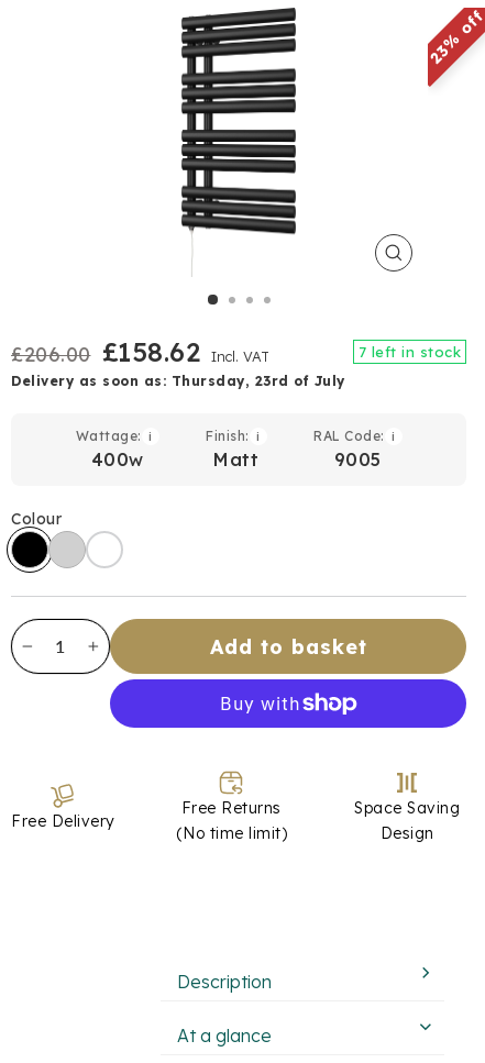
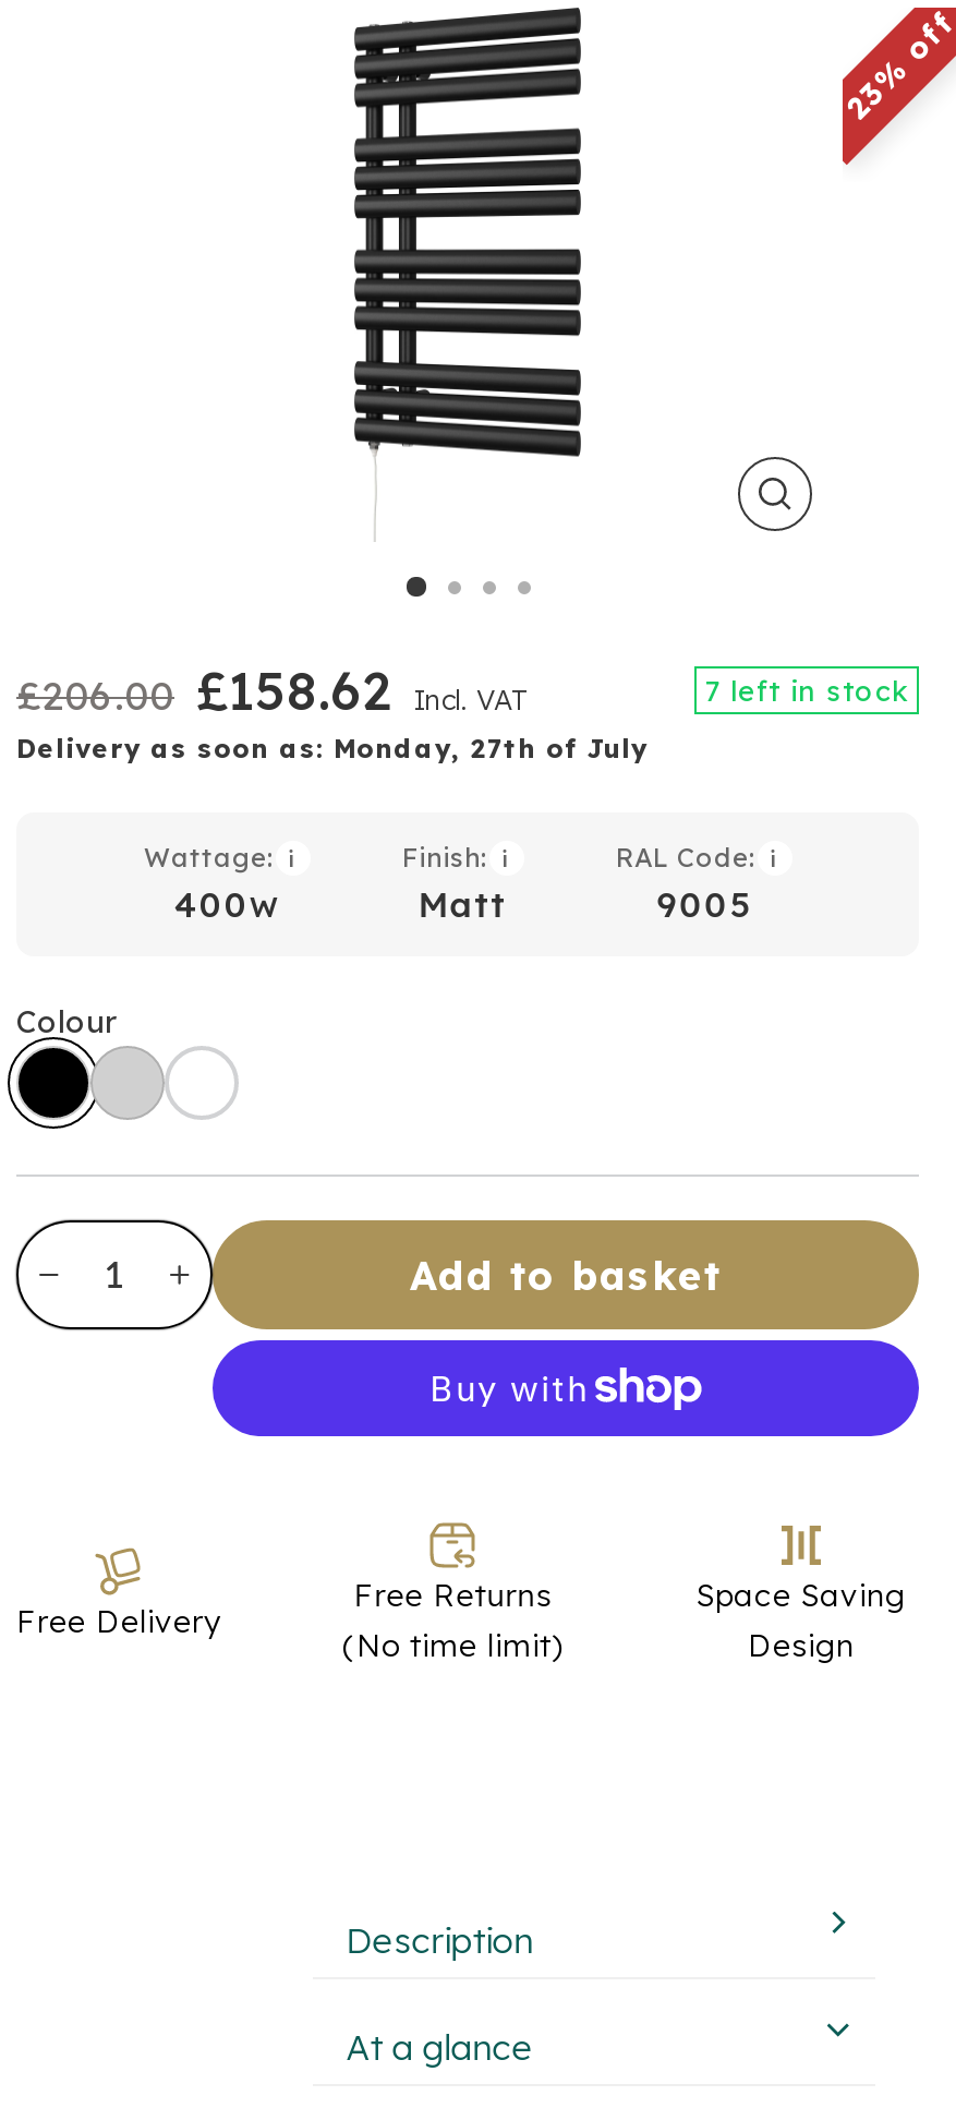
[11,373,345,389] Delivery as soon as: Thursday, 23rd of July -> [16,732,648,764] Delivery as soon as: Monday, 27th of July

